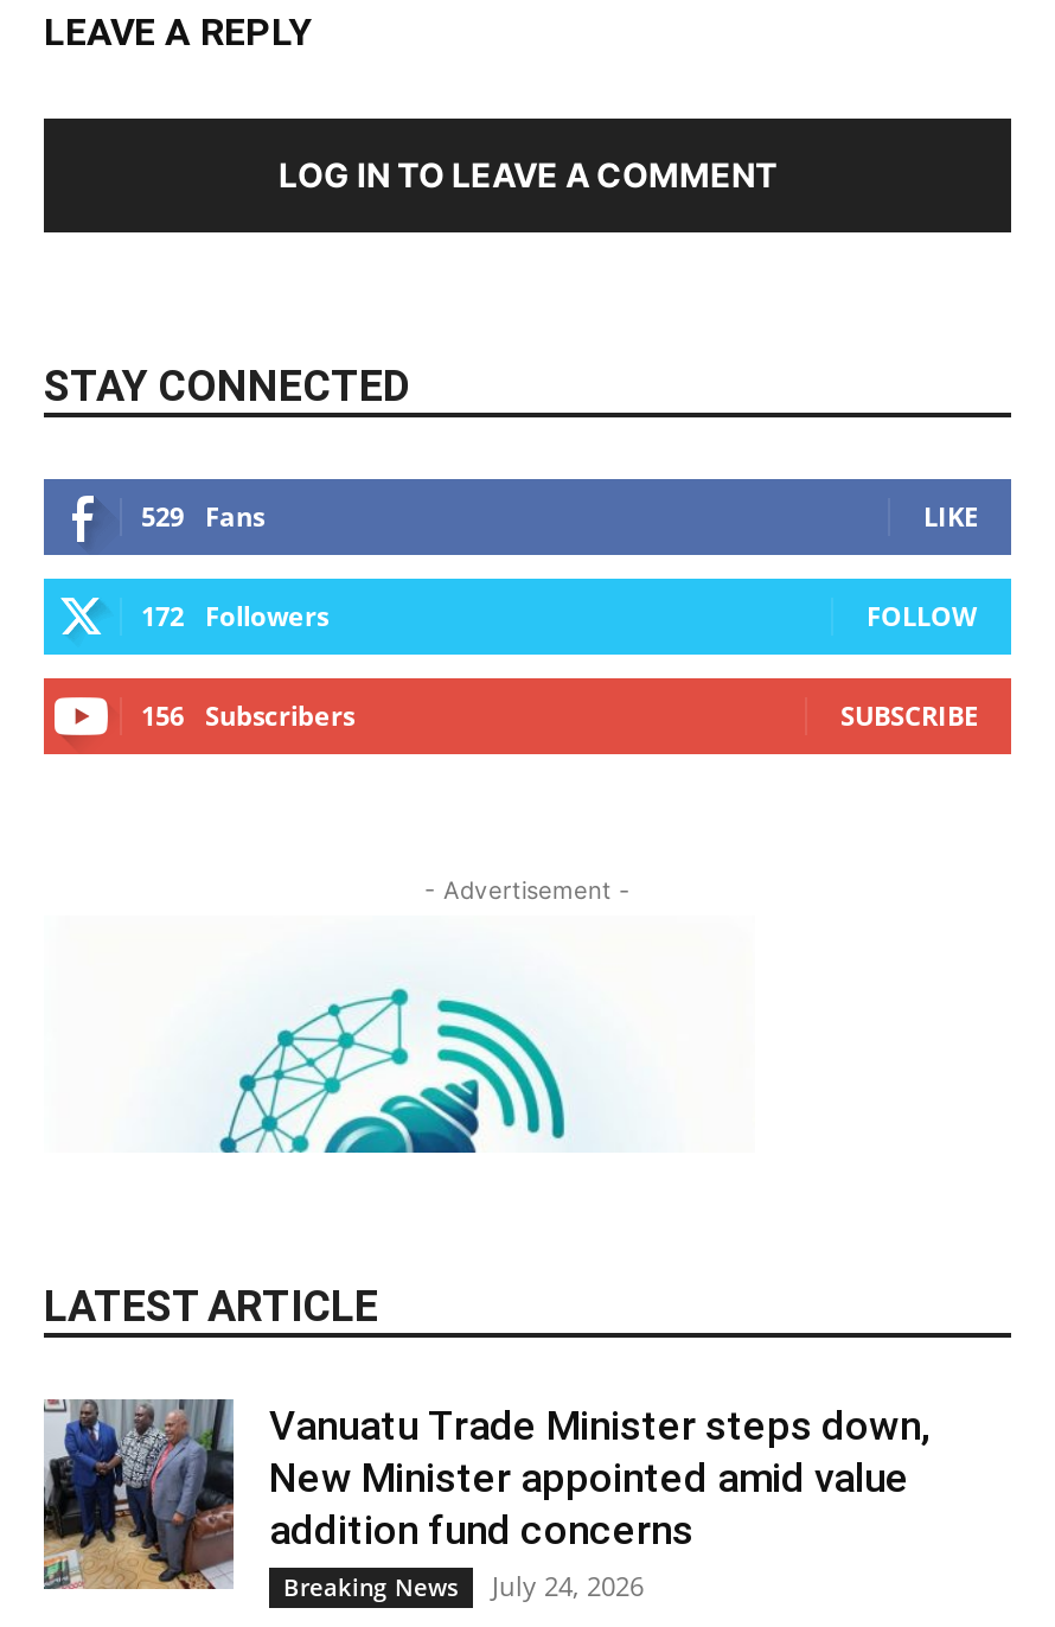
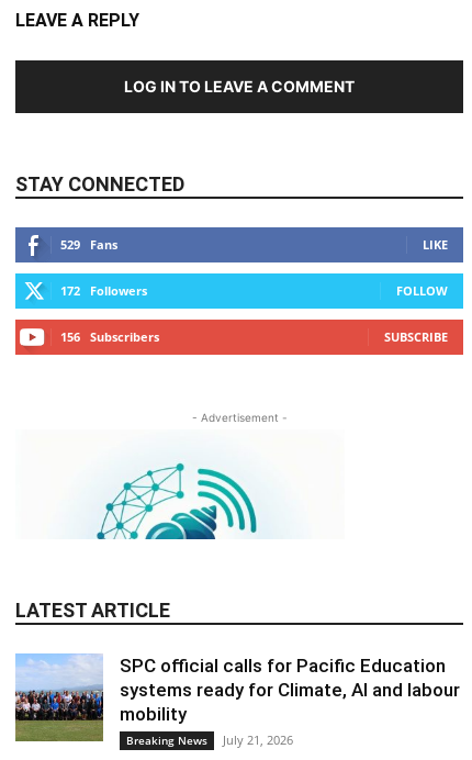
[41,1397,931,1589] [image] | Vanuatu Trade Minister steps down, | New Minister appointed amid value | addition fund concerns -> [14,653,460,742] [image] | SPC official calls for Pacific Education | systems ready for Climate, AI and labour | mobility
[283,1569,644,1604] Breaking News July 24, 2026 -> [126,732,293,748] Breaking News July 21, 2026

